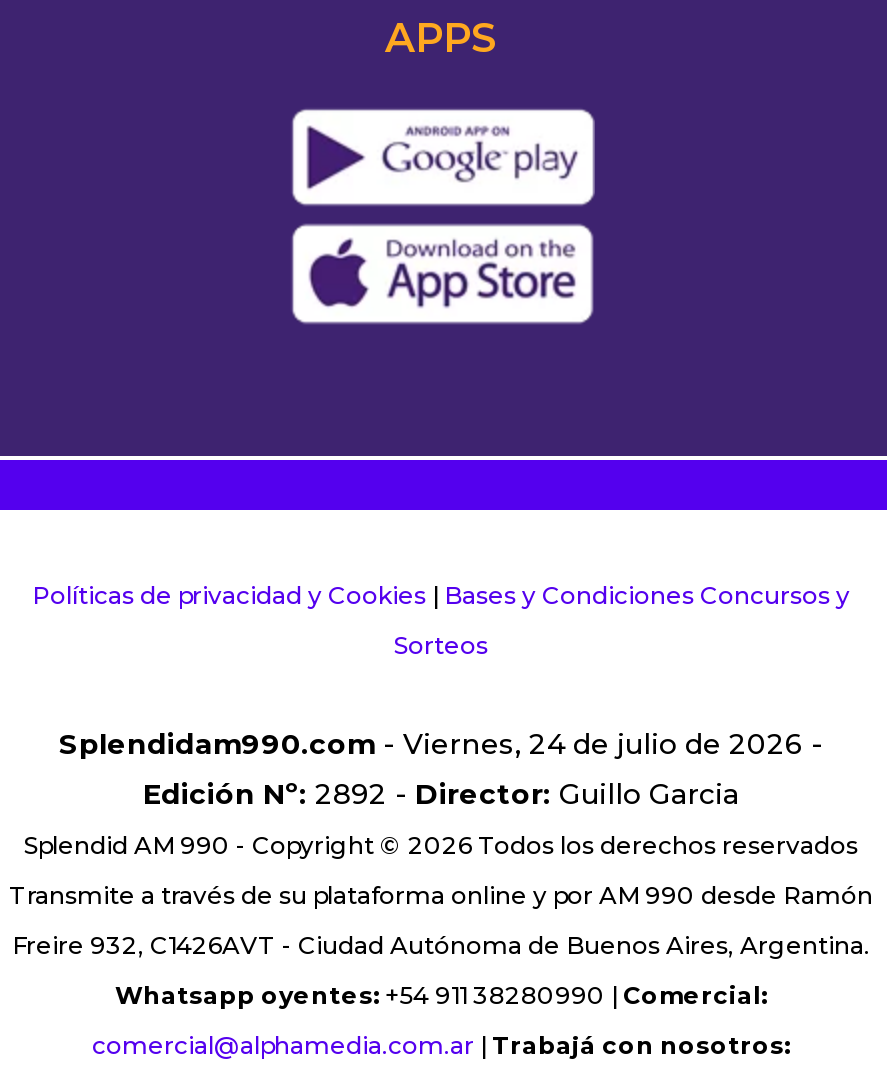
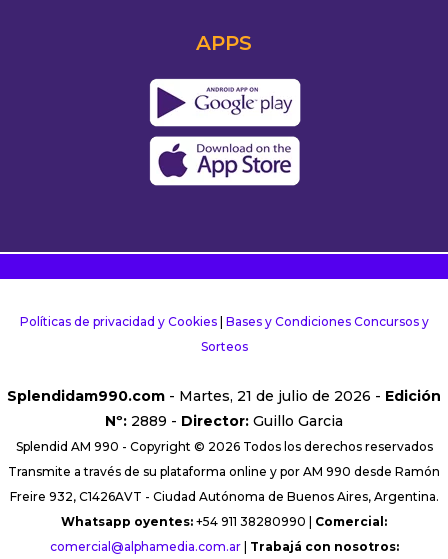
[59,725,823,811] Splendidam990.com - Viernes, 24 de julio de 2026 - | Edición Nº: 2892 - Director: Guillo Garcia -> [7,387,441,430] Splendidam990.com - Martes, 21 de julio de 2026 - Edición | Nº: 2889 - Director: Guillo Garcia

